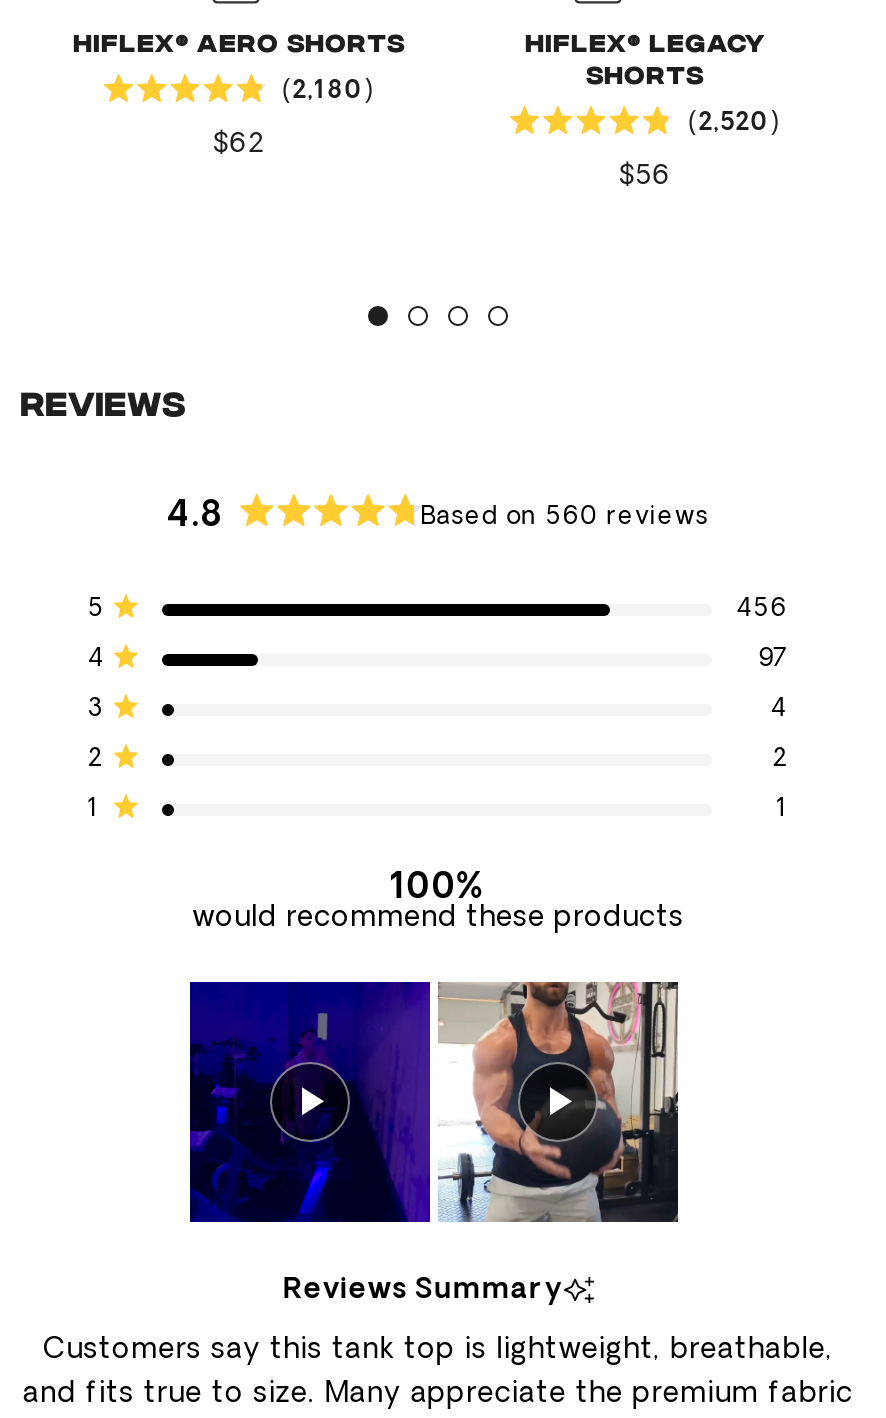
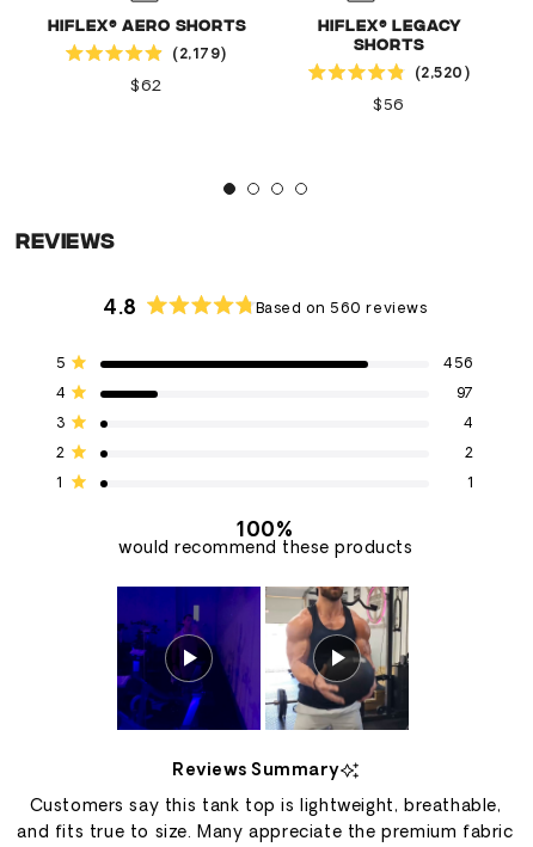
[292,80,364,104] 2,180 -> [179,48,220,62] 2,179

